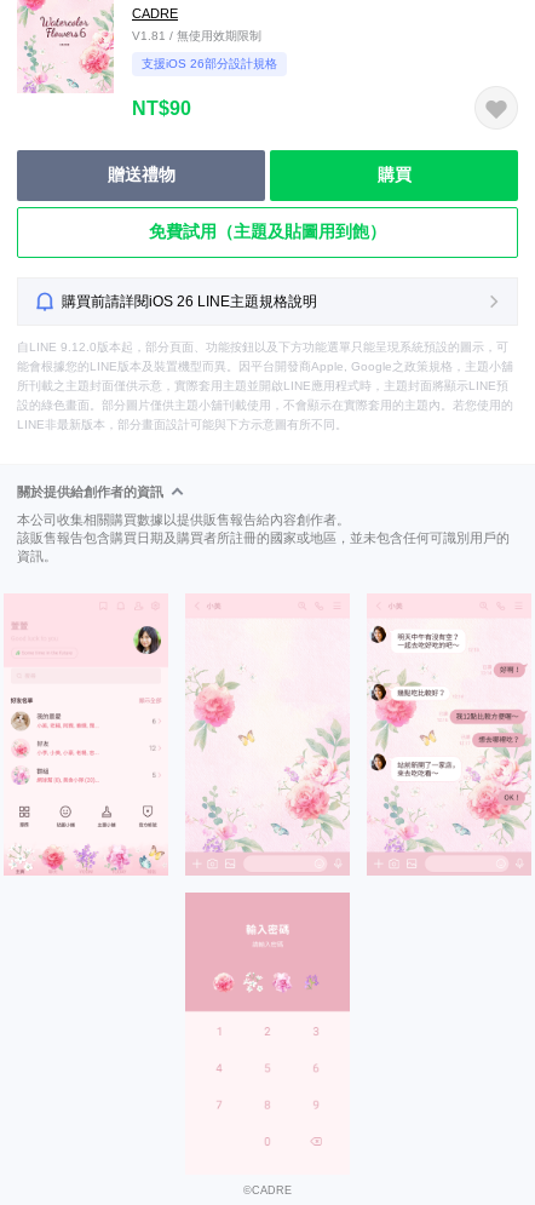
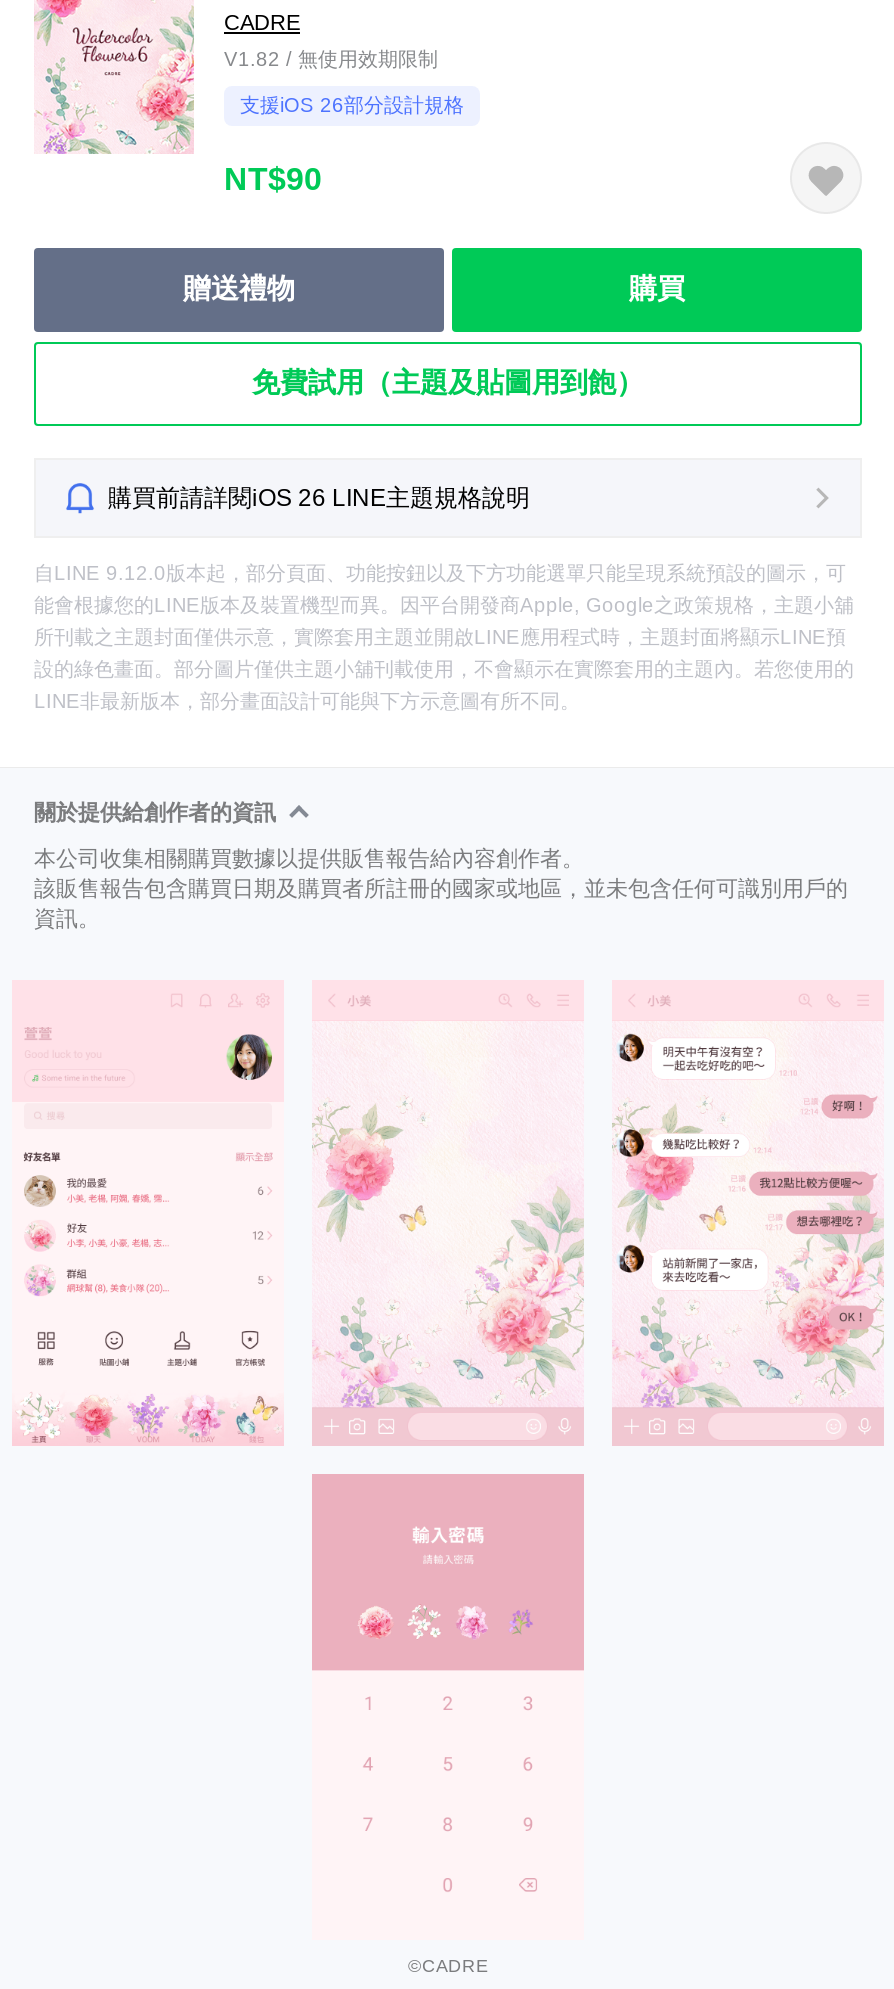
[132,29,261,42] V1.81 / 無使用效期限制 -> [224,48,438,70] V1.82 / 無使用效期限制

